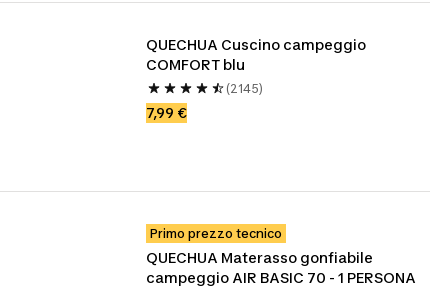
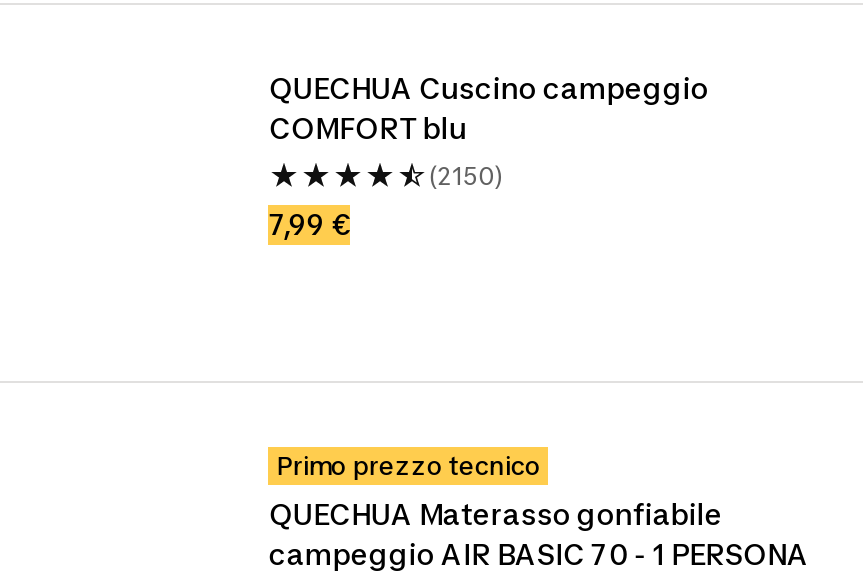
[226,81,263,96] (2145) -> [429,161,503,191] (2150)

